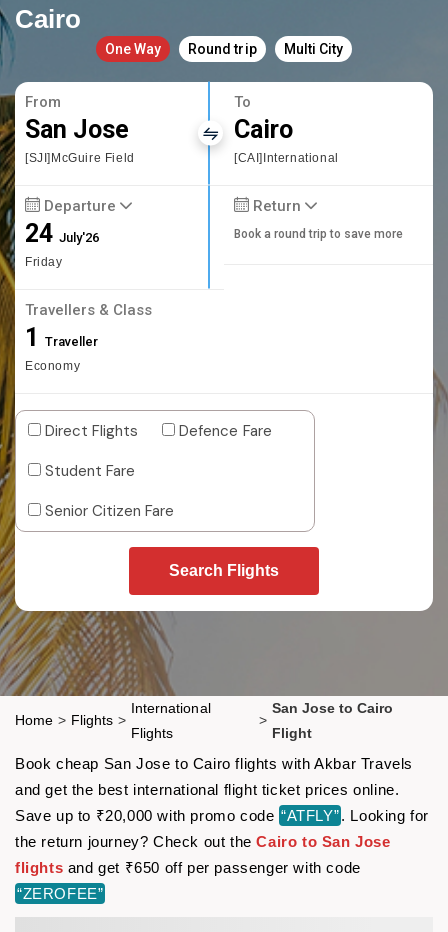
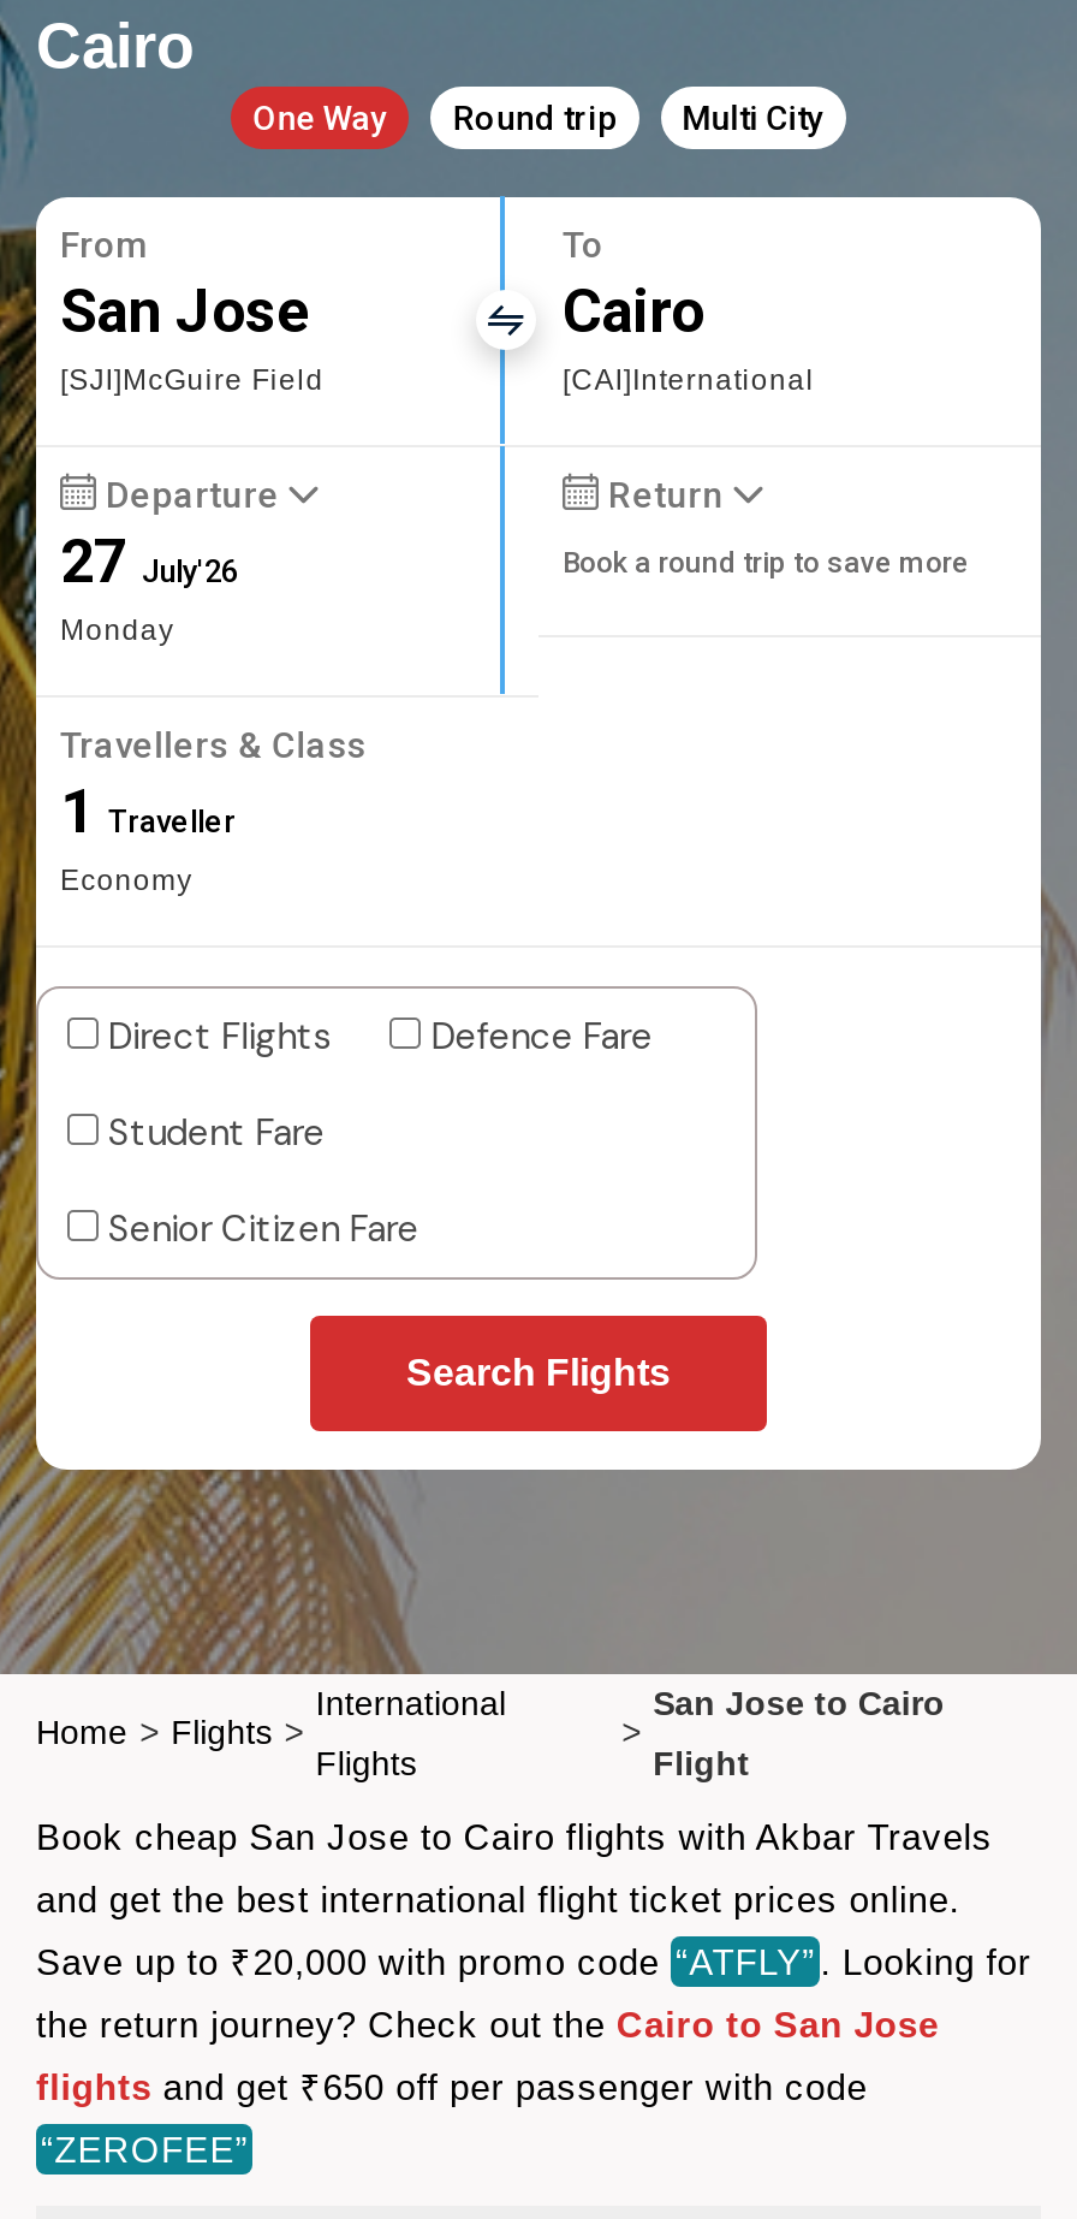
[25,219,99,269] 24 July'26 | Friday -> [60,527,238,647] 27 July'26 | Monday

